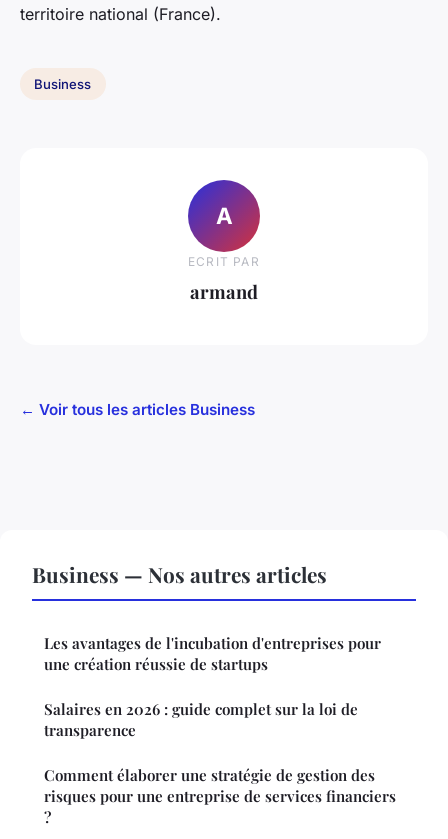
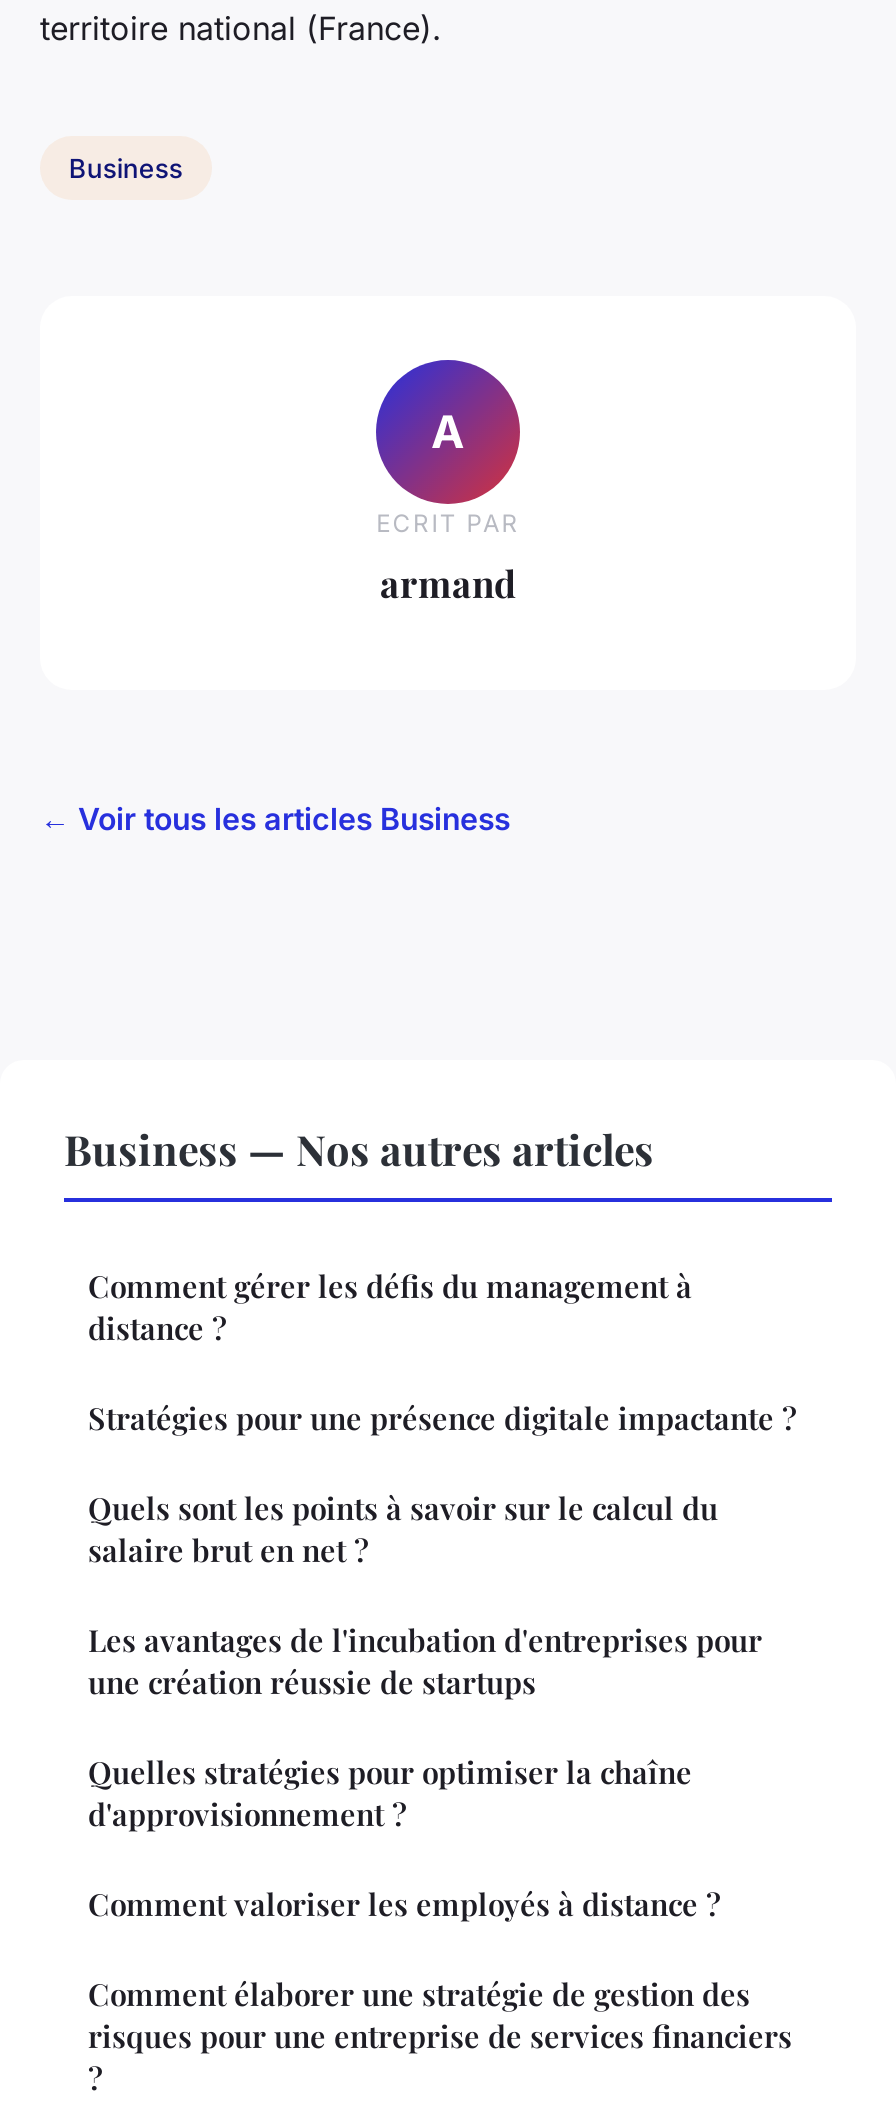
none -> [88,1266,796,1570] Comment gérer les défis du management à | distance ? | Stratégies pour une présence digitale impactante ? | Quels sont les points à savoir sur le calcul du | salaire brut en net ?
[44,699,358,740] Salaires en 2026 : guide complet sur la loi de | transparence -> [88,1752,720,1924] Quelles stratégies pour optimiser la chaîne | d'approvisionnement ? | Comment valoriser les employés à distance ?

